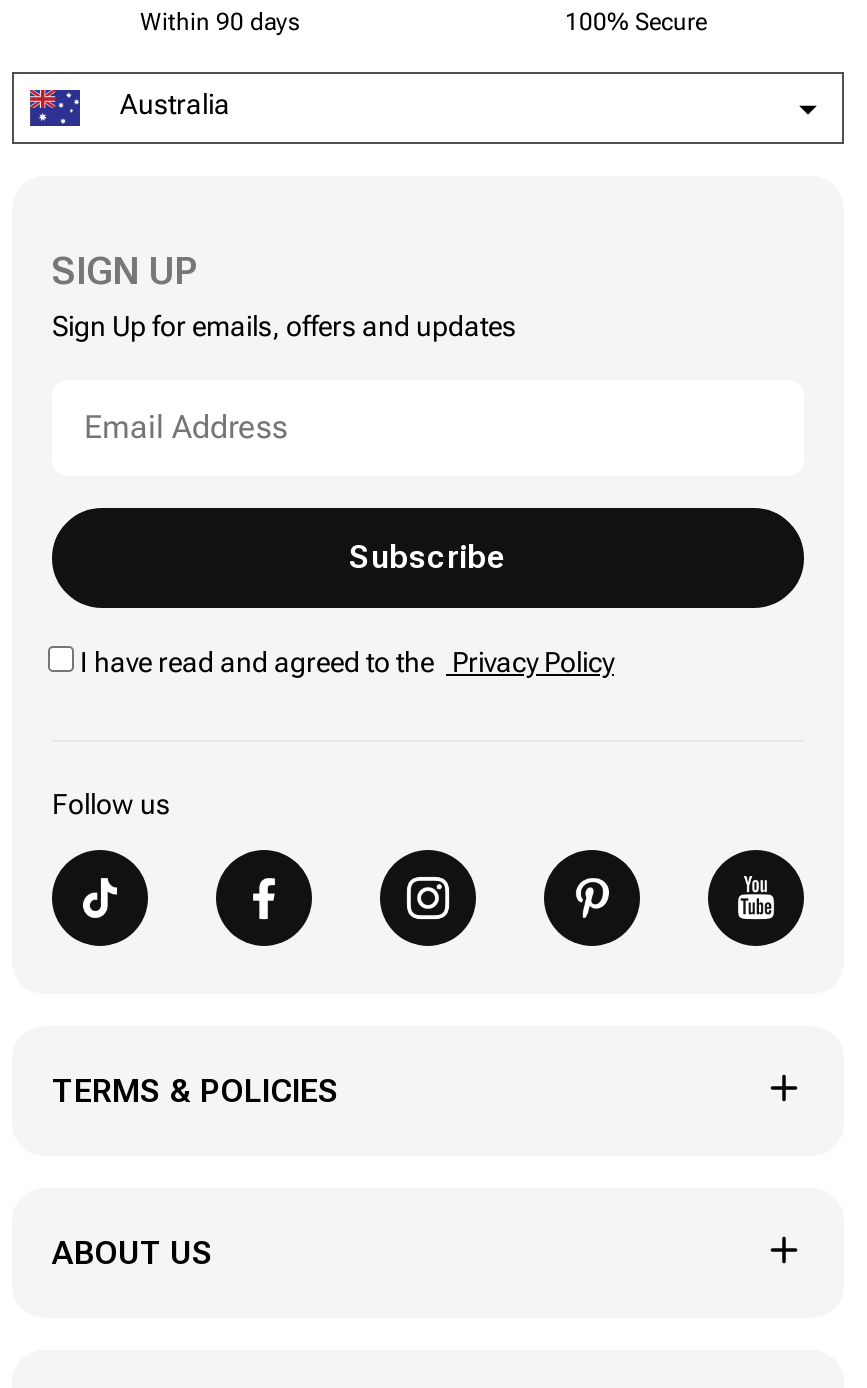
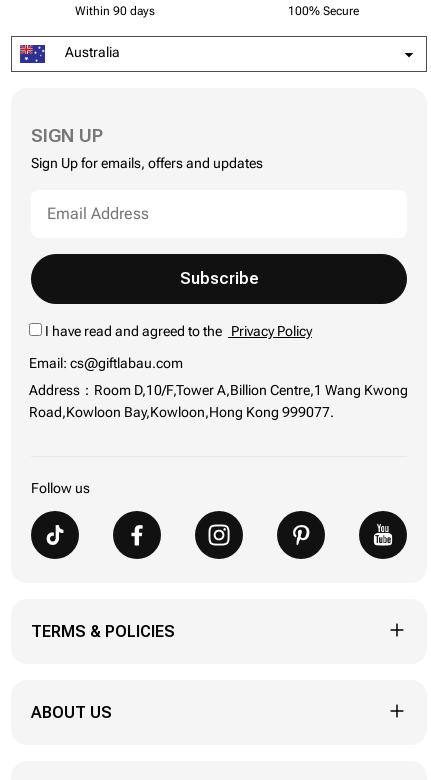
none -> [29,354,408,419] Email: cs@giftlabau.com | Address：Room D,10/F,Tower A,Billion Centre,1 Wang Kwong | Road,Kowloon Bay,Kowloon,Hong Kong 999077.

